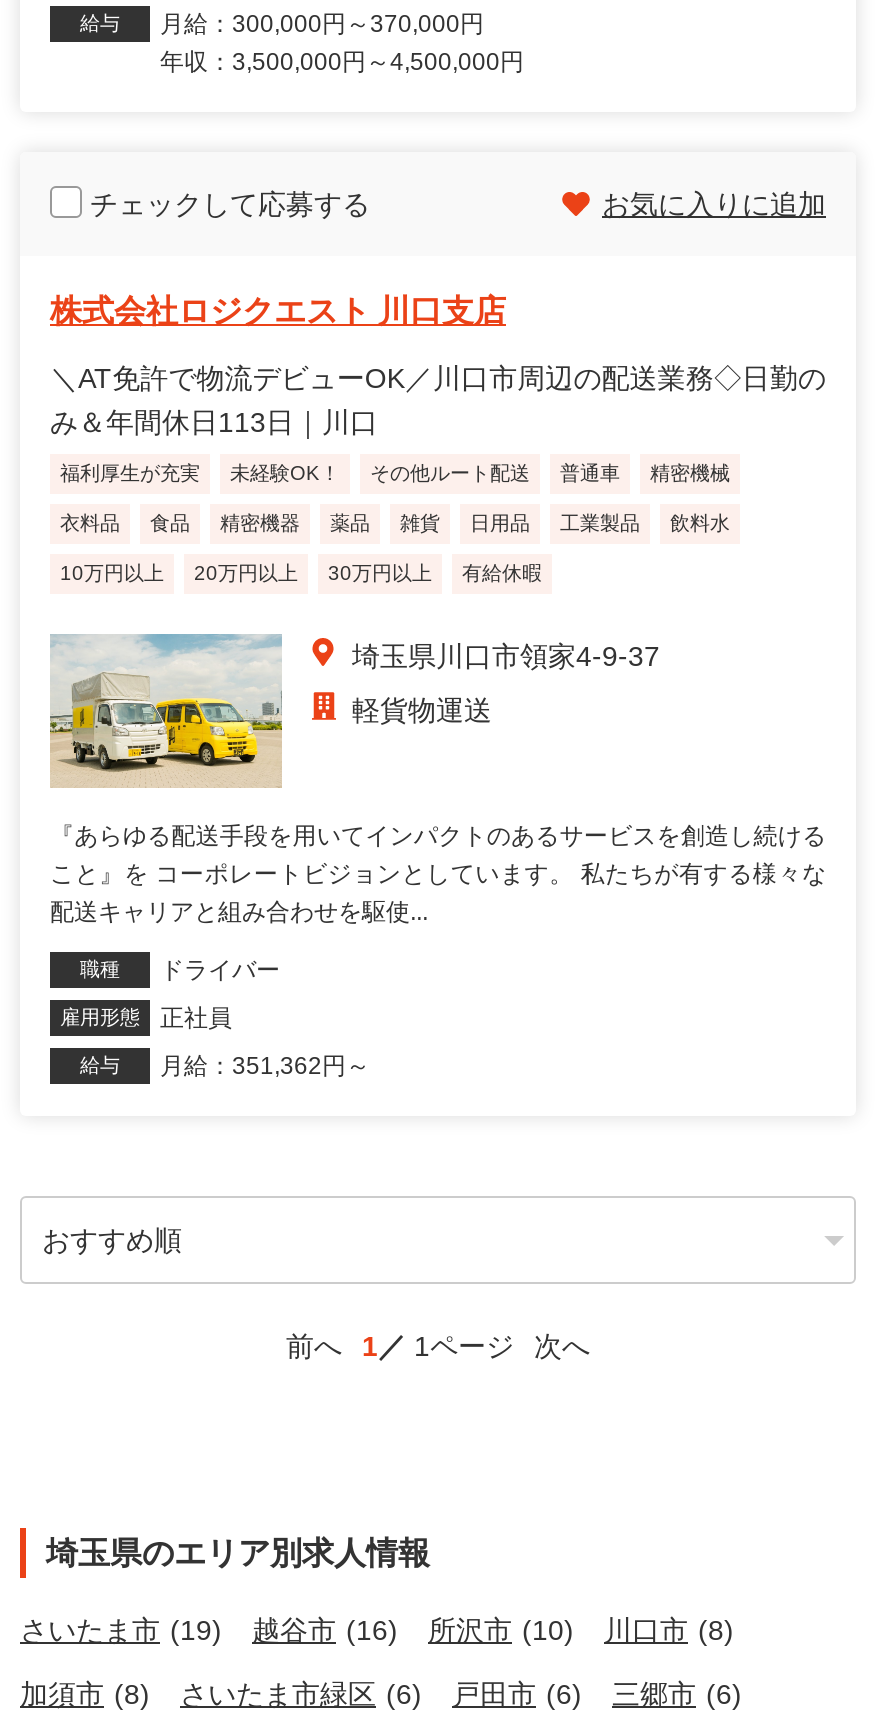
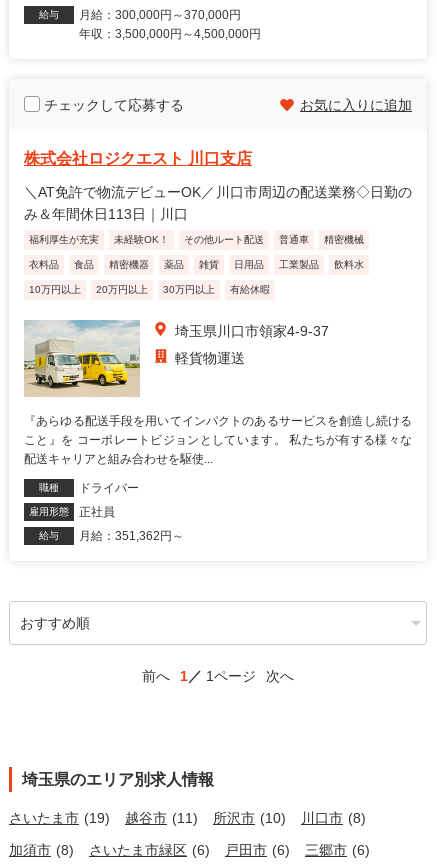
[20,1614,734,1646] さいたま市 (19) 越谷市 (16) 所沢市 (10) 川口市 (8) -> [9,810,366,826] さいたま市 (19) 越谷市 (11) 所沢市 (10) 川口市 (8)

